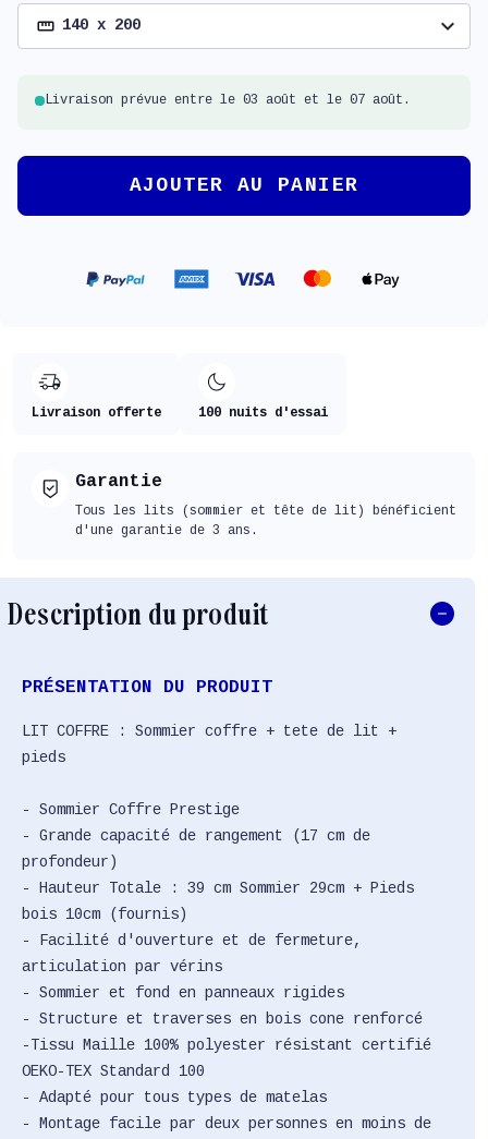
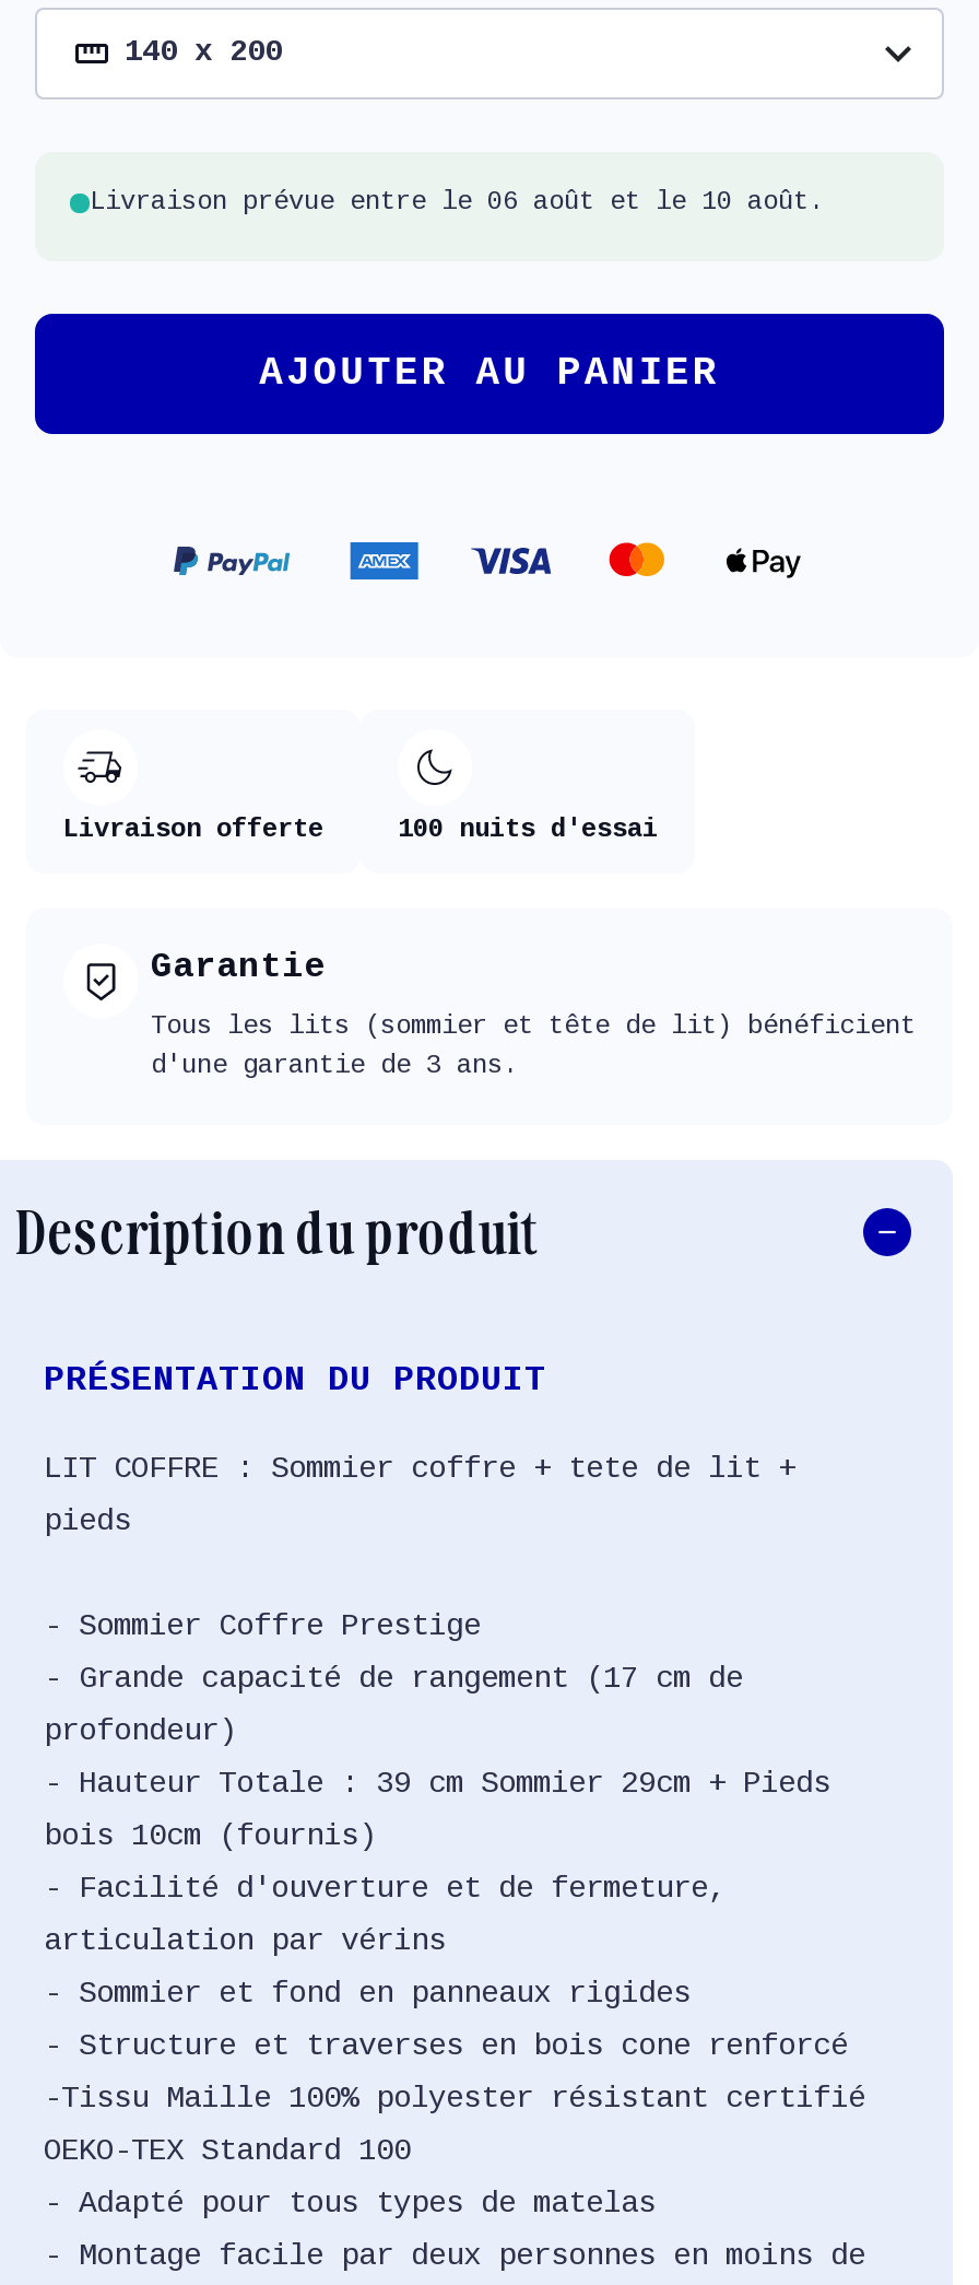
[45,93,411,108] Livraison prévue entre le 03 août et le 07 août. -> [90,187,824,218] Livraison prévue entre le 06 août et le 10 août.

